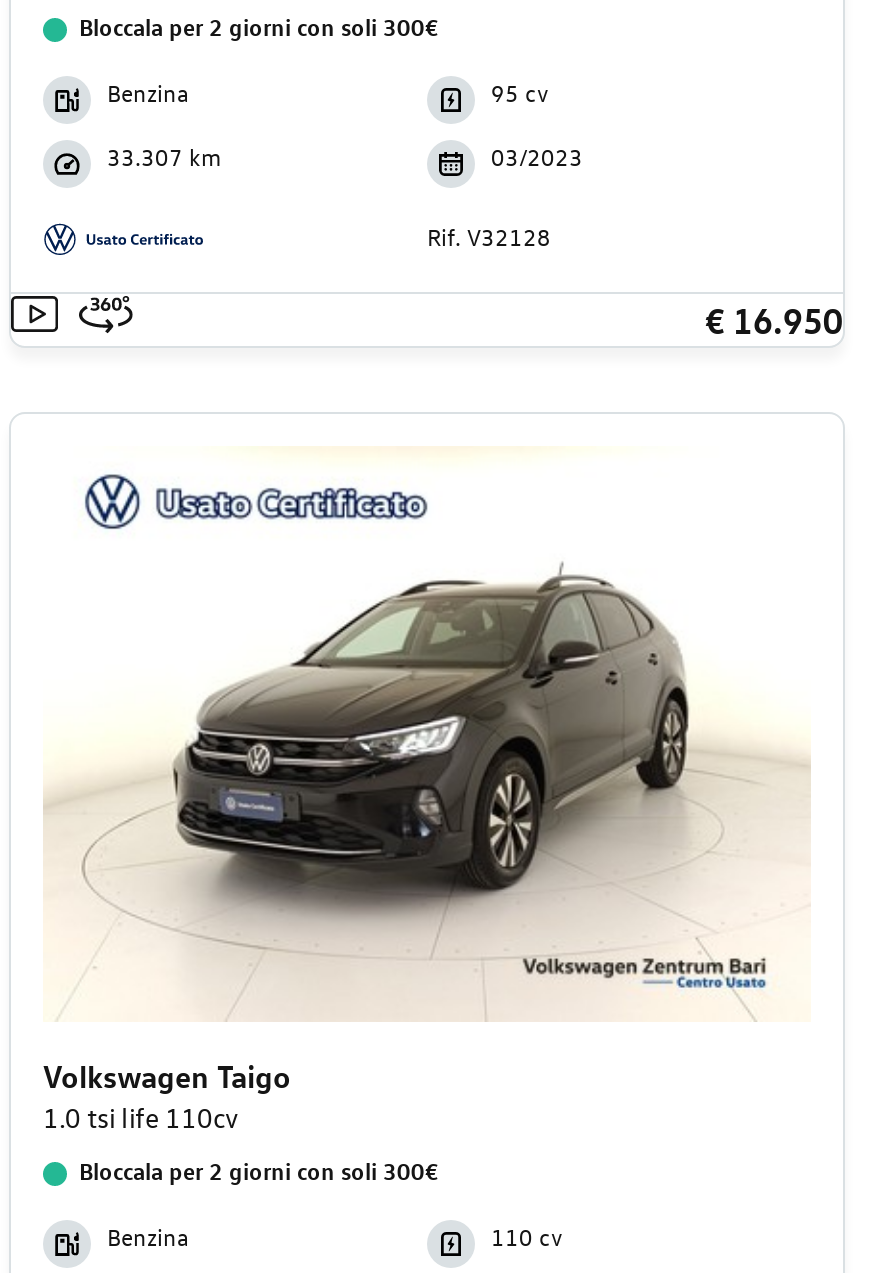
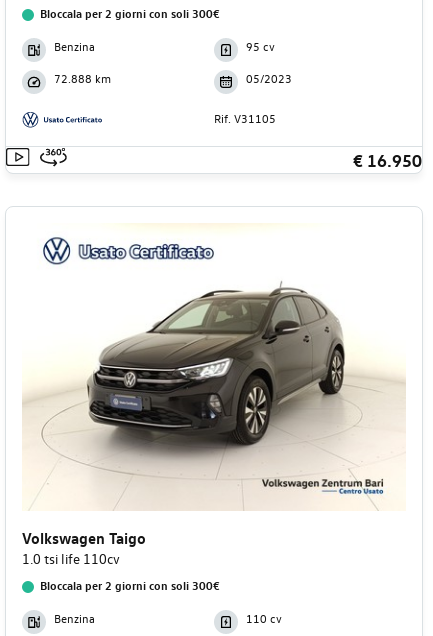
[107,140,221,172] 33.307 km -> [54,70,111,86] 72.888 km
[491,140,583,172] 03/2023 -> [246,70,292,86] 05/2023
[427,220,551,252] Rif. V32128 -> [214,110,276,126] Rif. V31105

